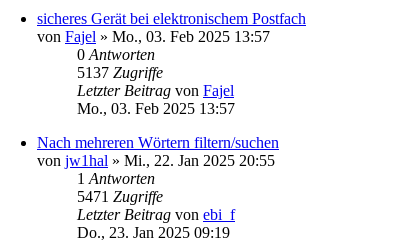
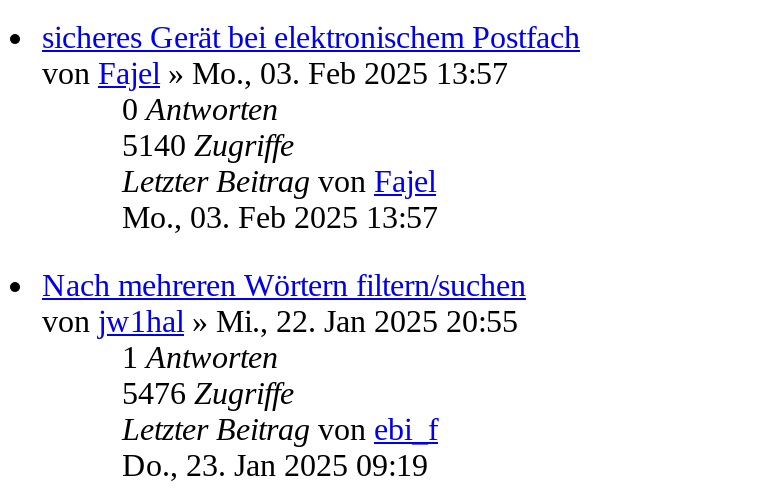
[77,64,163,81] 5137 Zugriffe -> [122,128,294,162] 5140 Zugriffe
[77,188,163,205] 5471 Zugriffe -> [122,376,294,410] 5476 Zugriffe

